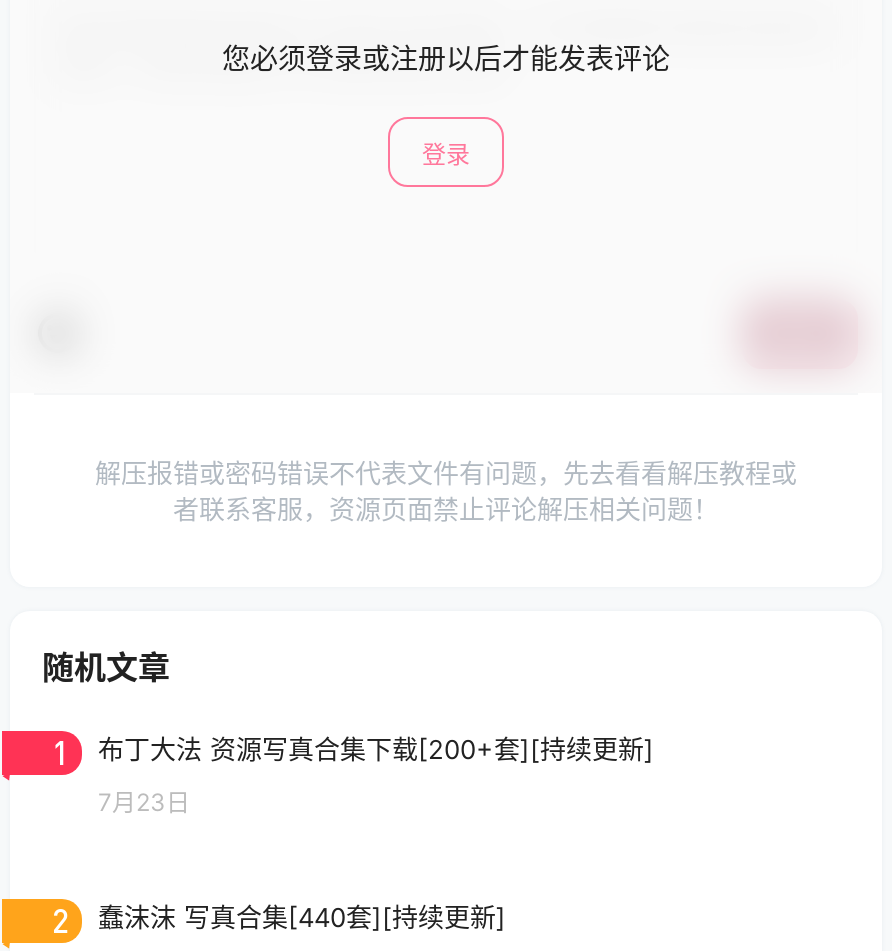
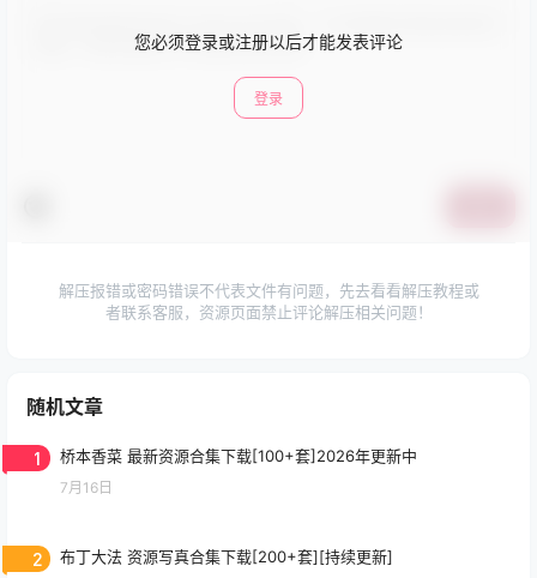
moved [98,734,654,766] -> [60,547,393,566]: 布丁大法 资源写真合集下载[200+套][持续更新]
none -> [60,446,417,466] 桥本香菜 最新资源合集下载[100+套]2026年更新中
[98,788,190,818] 7月23日 -> [60,479,113,497] 7月16日
[98,902,506,934] 蠢沫沫 写真合集[440套][持续更新] -> none

